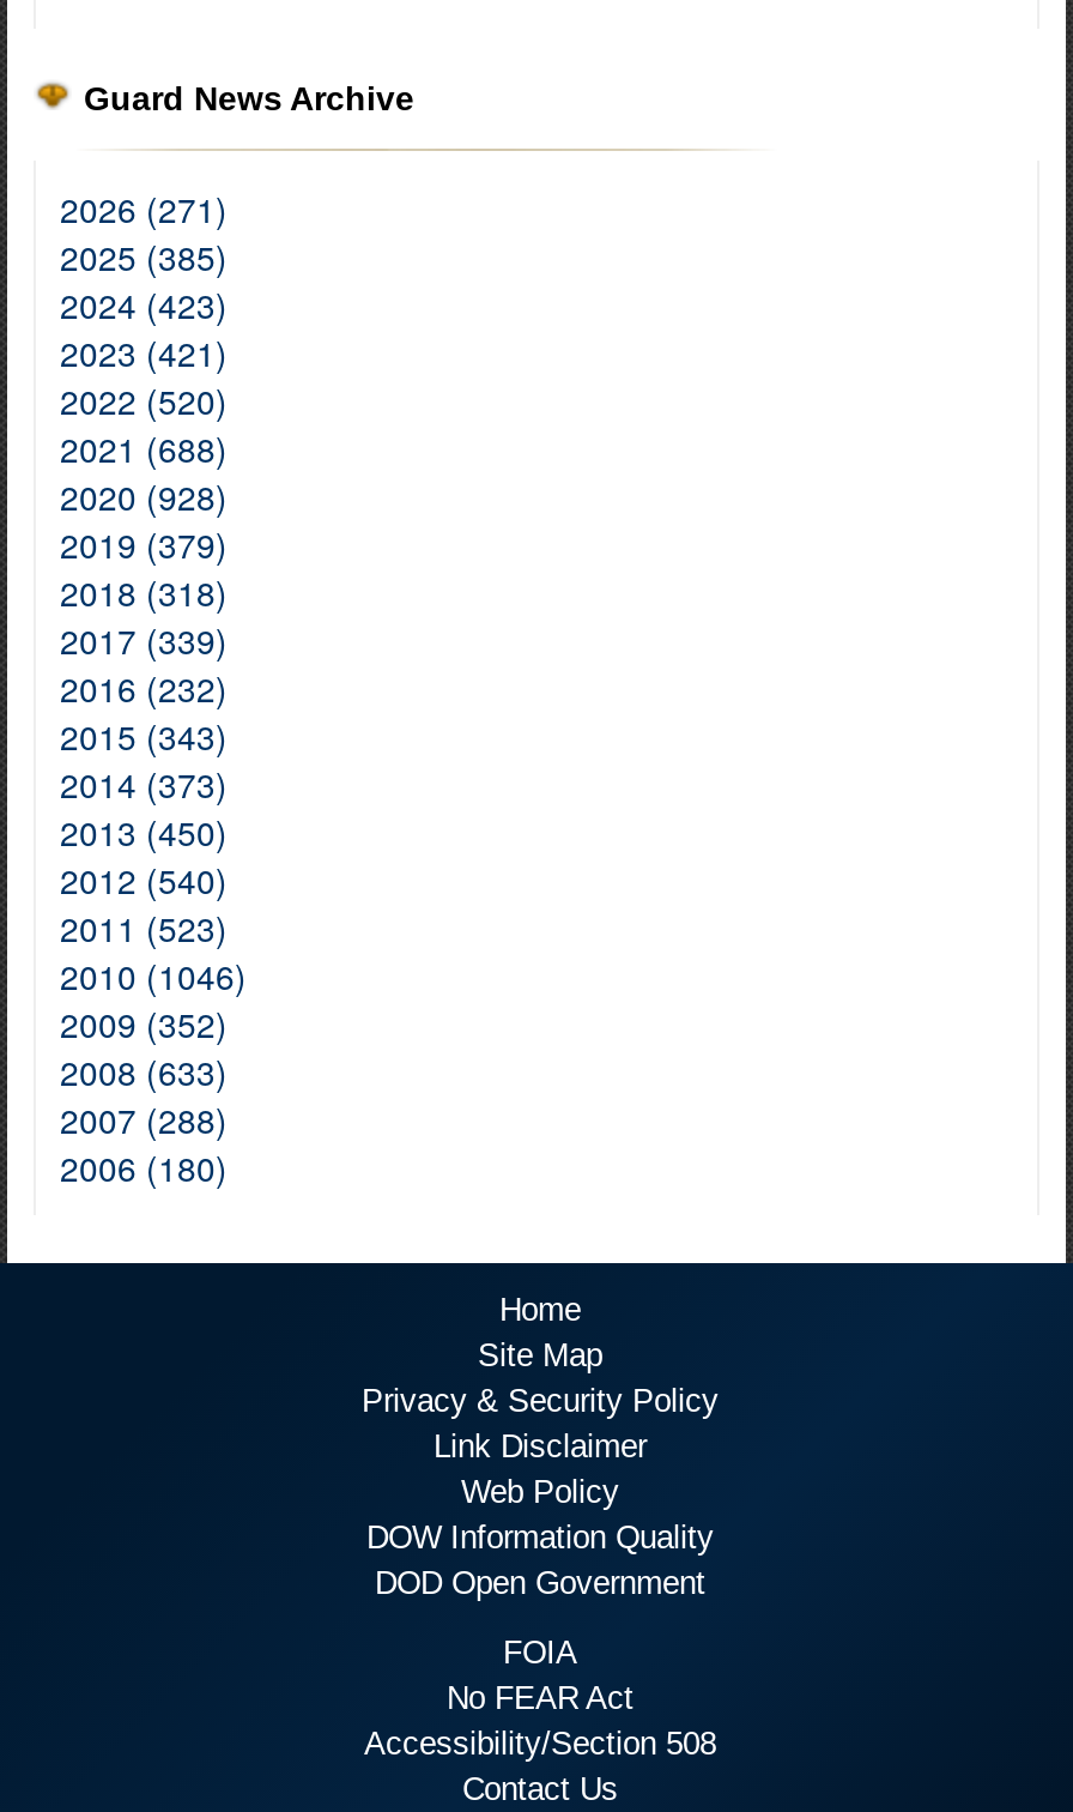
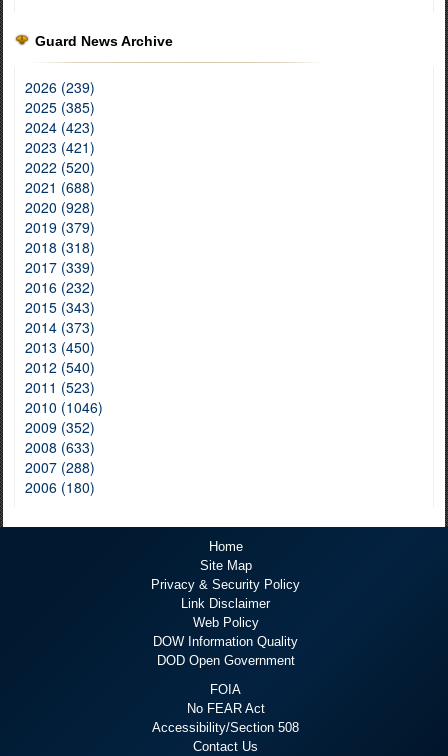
[60,184,228,232] 2026 (271) -> [25,77,95,97] 2026 (239)

